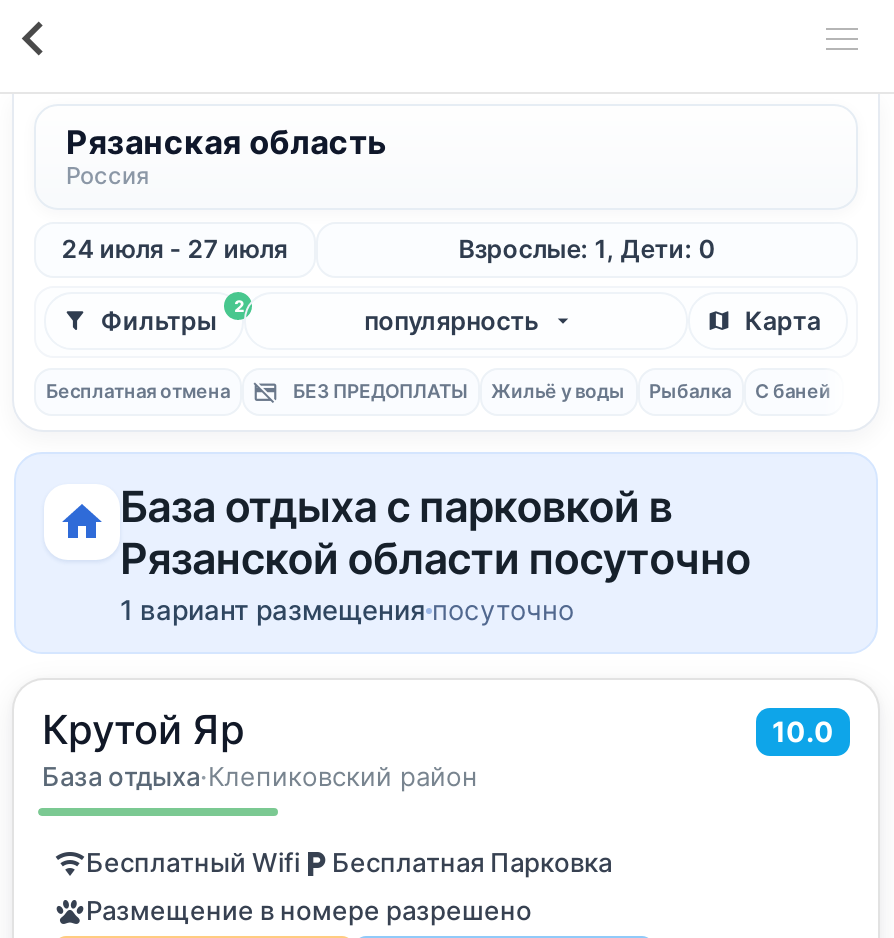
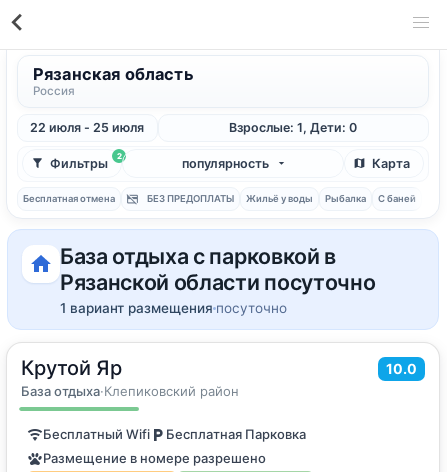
[62,234,288,264] 24 июля - 27 июля -> [30,120,144,135] 22 июля - 25 июля

